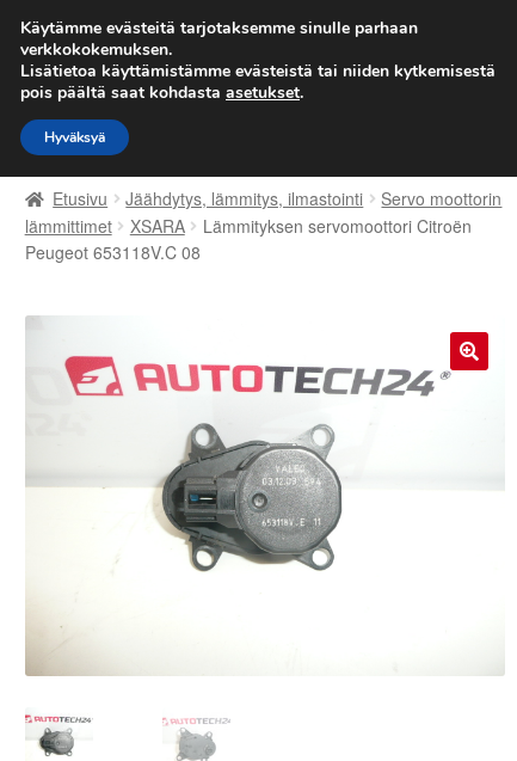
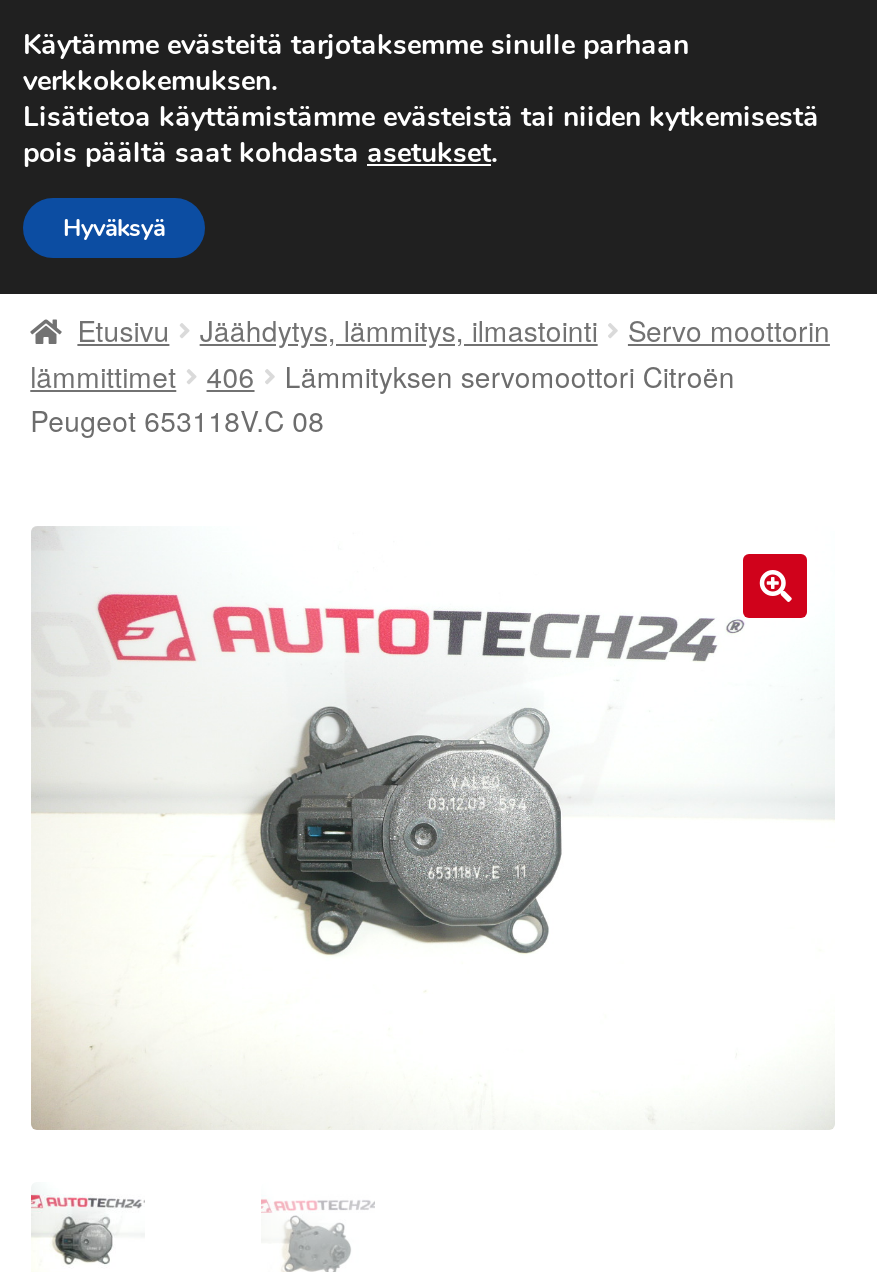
[130,214,185,238] XSARA -> [207,357,255,397] 406

